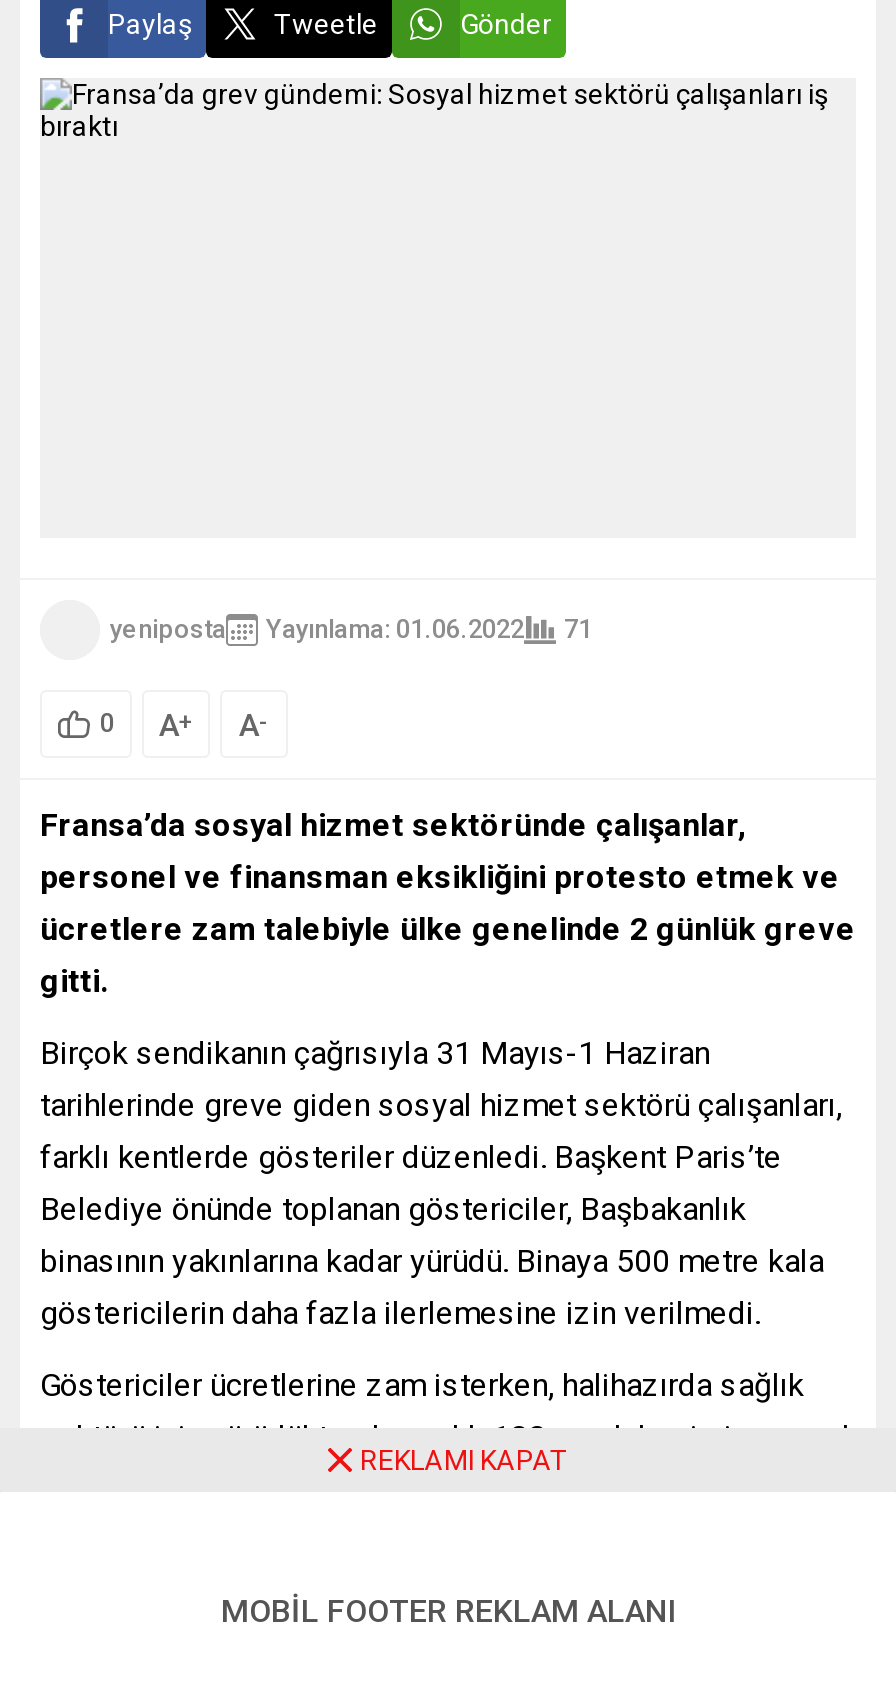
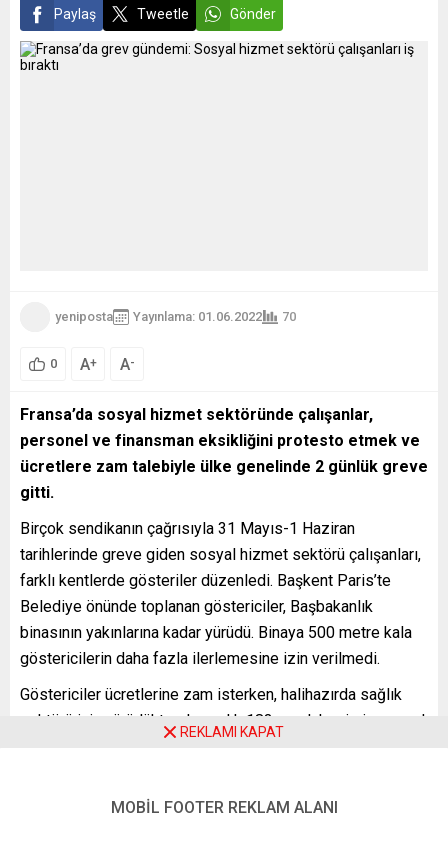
[110,614,592,644] yeniposta Yayınlama: 01.06.2022 71 -> [55,309,296,324] yeniposta Yayınlama: 01.06.2022 70

